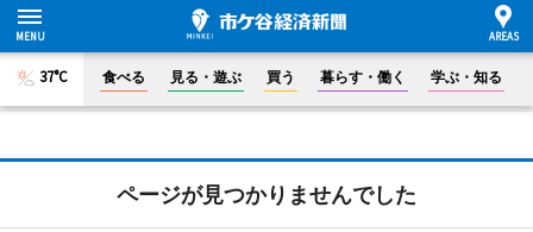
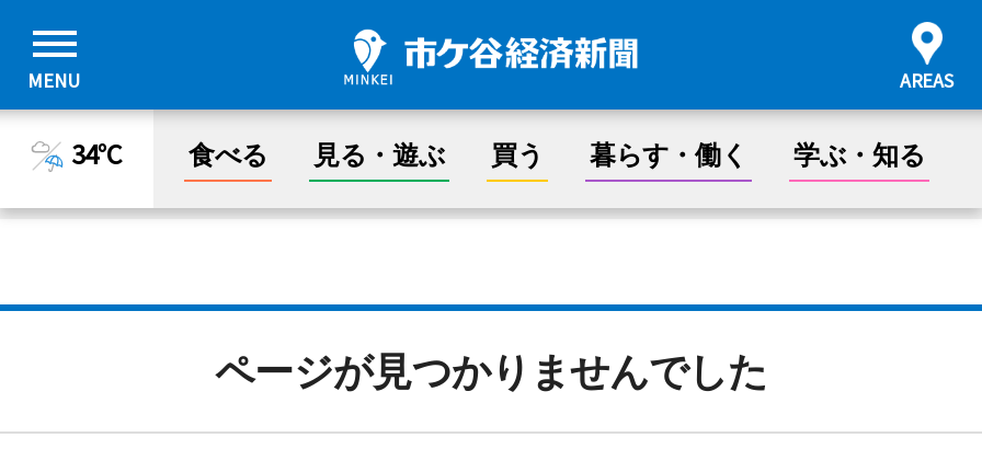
[39,67,502,87] 37°C 食べる 見る・遊ぶ 買う 暮らす・働く 学ぶ・知る -> [71,137,925,174] 34°C 食べる 見る・遊ぶ 買う 暮らす・働く 学ぶ・知る

